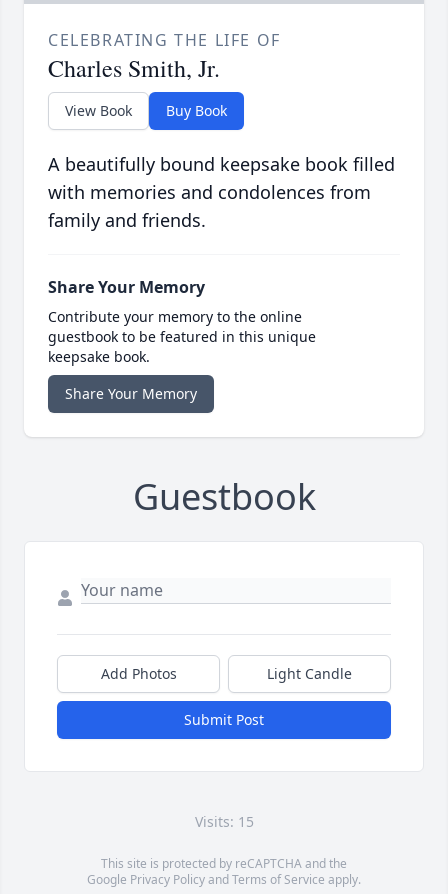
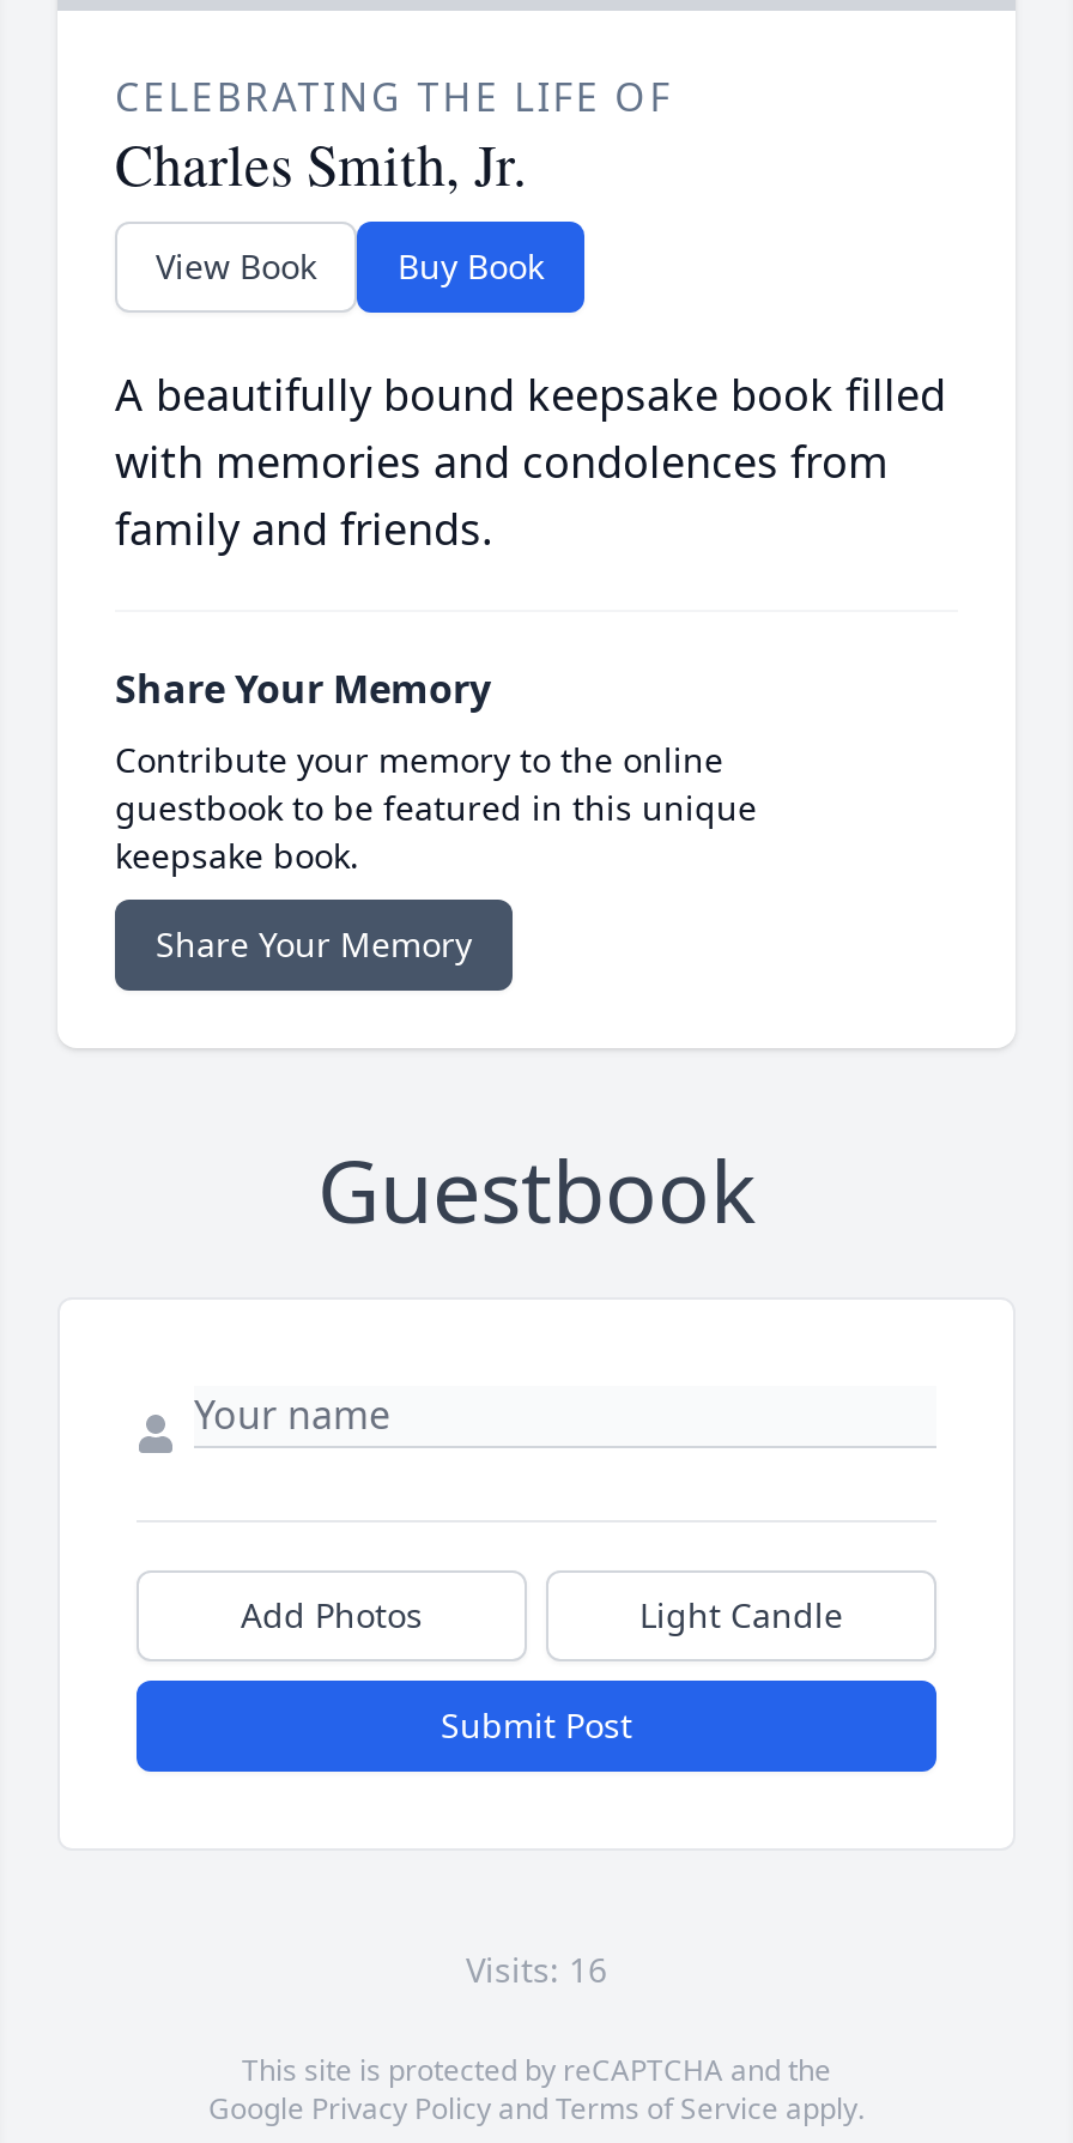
[194,812,253,831] Visits: 15 -> [466,1947,607,1993] Visits: 16

